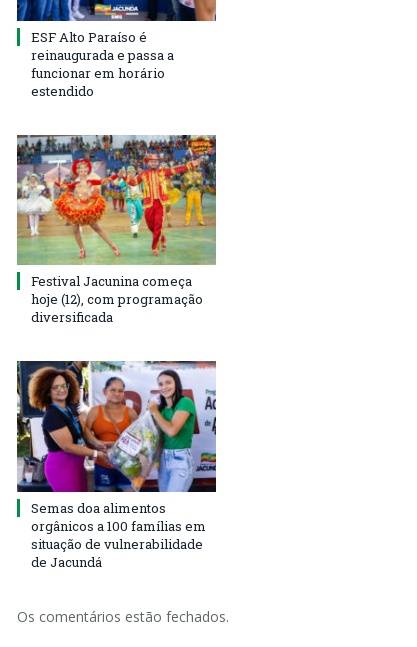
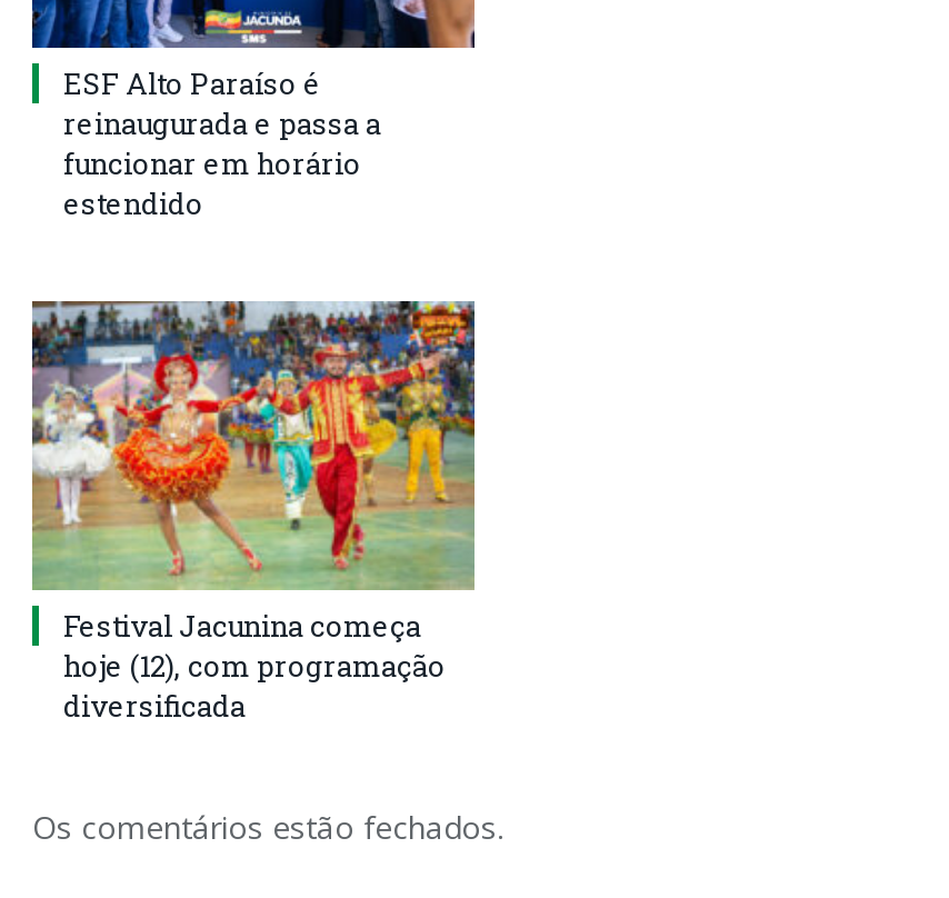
[16,360,217,570] [image] | Semas doa alimentos | orgânicos a 100 famílias em | situação de vulnerabilidade | de Jacundá -> none

